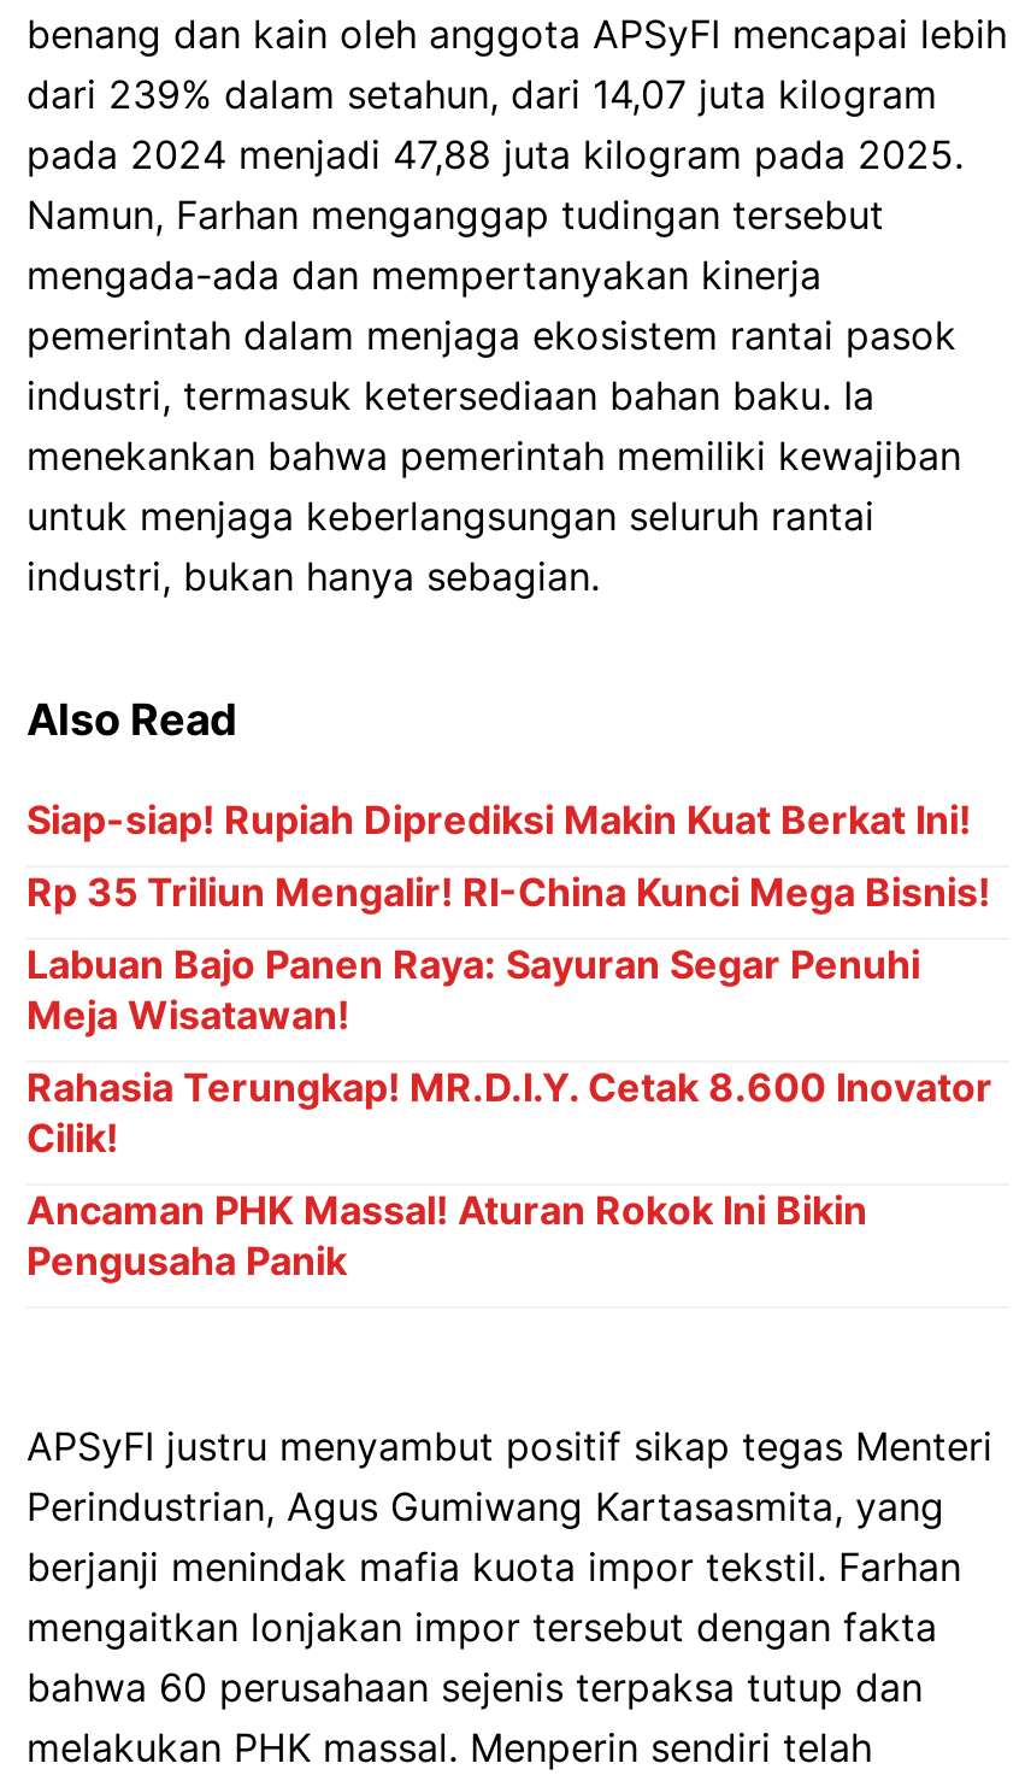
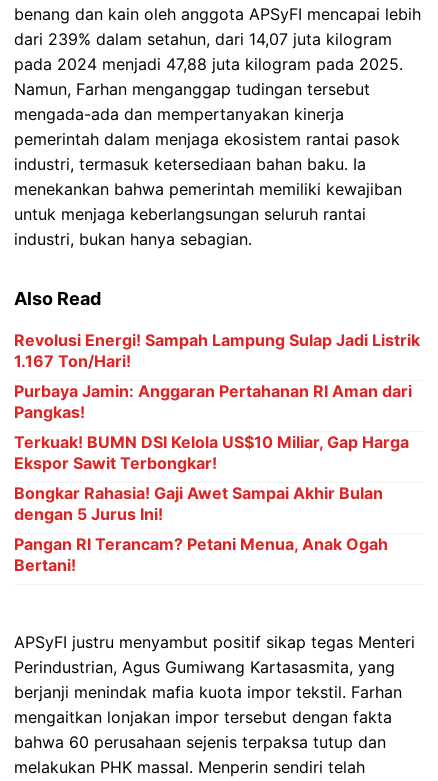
[26,795,971,844] Siap-siap! Rupiah Diprediksi Makin Kuat Berkat Ini! -> [14,330,420,371] Revolusi Energi! Sampah Lampung Sulap Jadi Listrik | 1.167 Ton/Hari!
[26,868,990,916] Rp 35 Triliun Mengalir! RI-China Kunci Mega Bisnis! -> [14,381,412,422] Purbaya Jamin: Anggaran Pertahanan RI Aman dari | Pangkas!
[26,940,920,1039] Labuan Bajo Panen Raya: Sayuran Segar Penuhi | Meja Wisatawan! -> [14,432,409,473] Terkuak! BUMN DSI Kelola US$10 Miliar, Gap Harga | Ekspor Sawit Terbongkar!
[26,1063,992,1162] Rahasia Terungkap! MR.D.I.Y. Cetak 8.600 Inovator | Cilik! -> [14,483,383,524] Bongkar Rahasia! Gaji Awet Sampai Akhir Bulan | dengan 5 Jurus Ini!
[26,1186,867,1285] Ancaman PHK Massal! Aturan Rokok Ini Bikin | Pengusaha Panik -> [14,534,388,575] Pangan RI Terancam? Petani Menua, Anak Ogah | Bertani!

